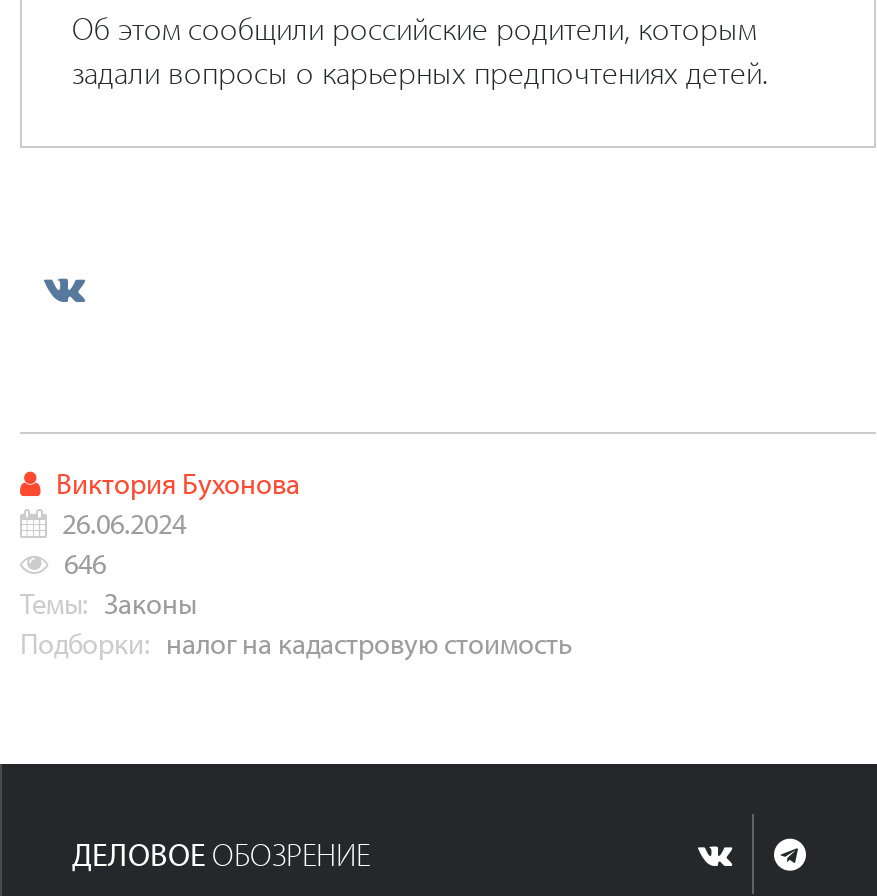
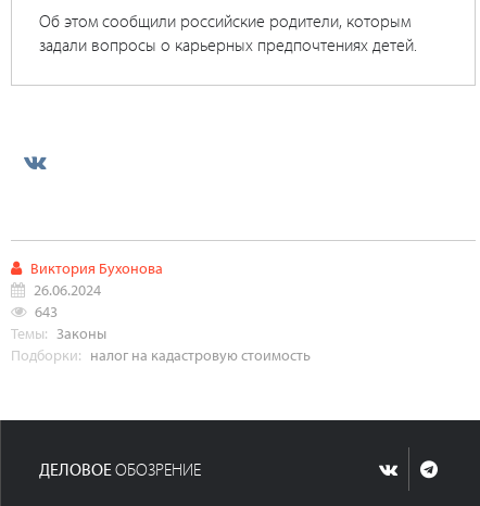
[58,544,106,582] 646 -> [31,301,58,322] 643

